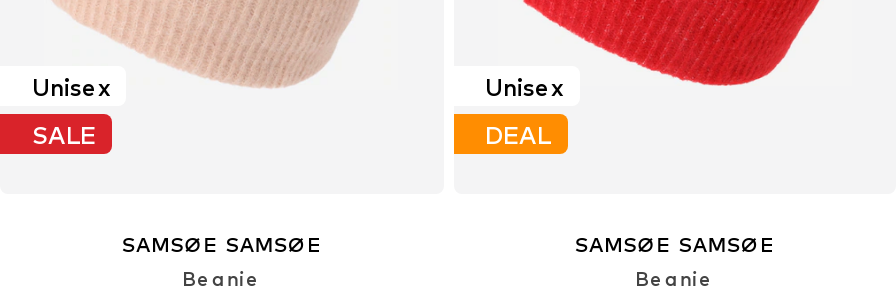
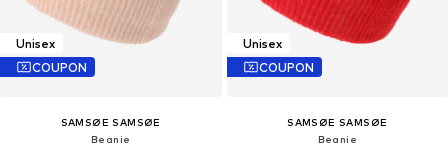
[32,119,96,149] SALE -> [32,60,87,75] COUPON
[485,119,551,149] DEAL -> [258,60,313,75] COUPON

